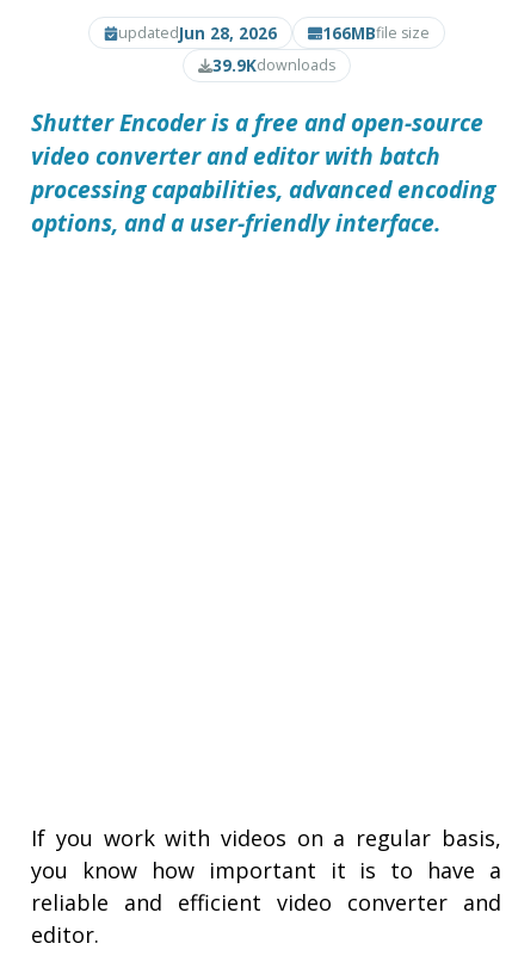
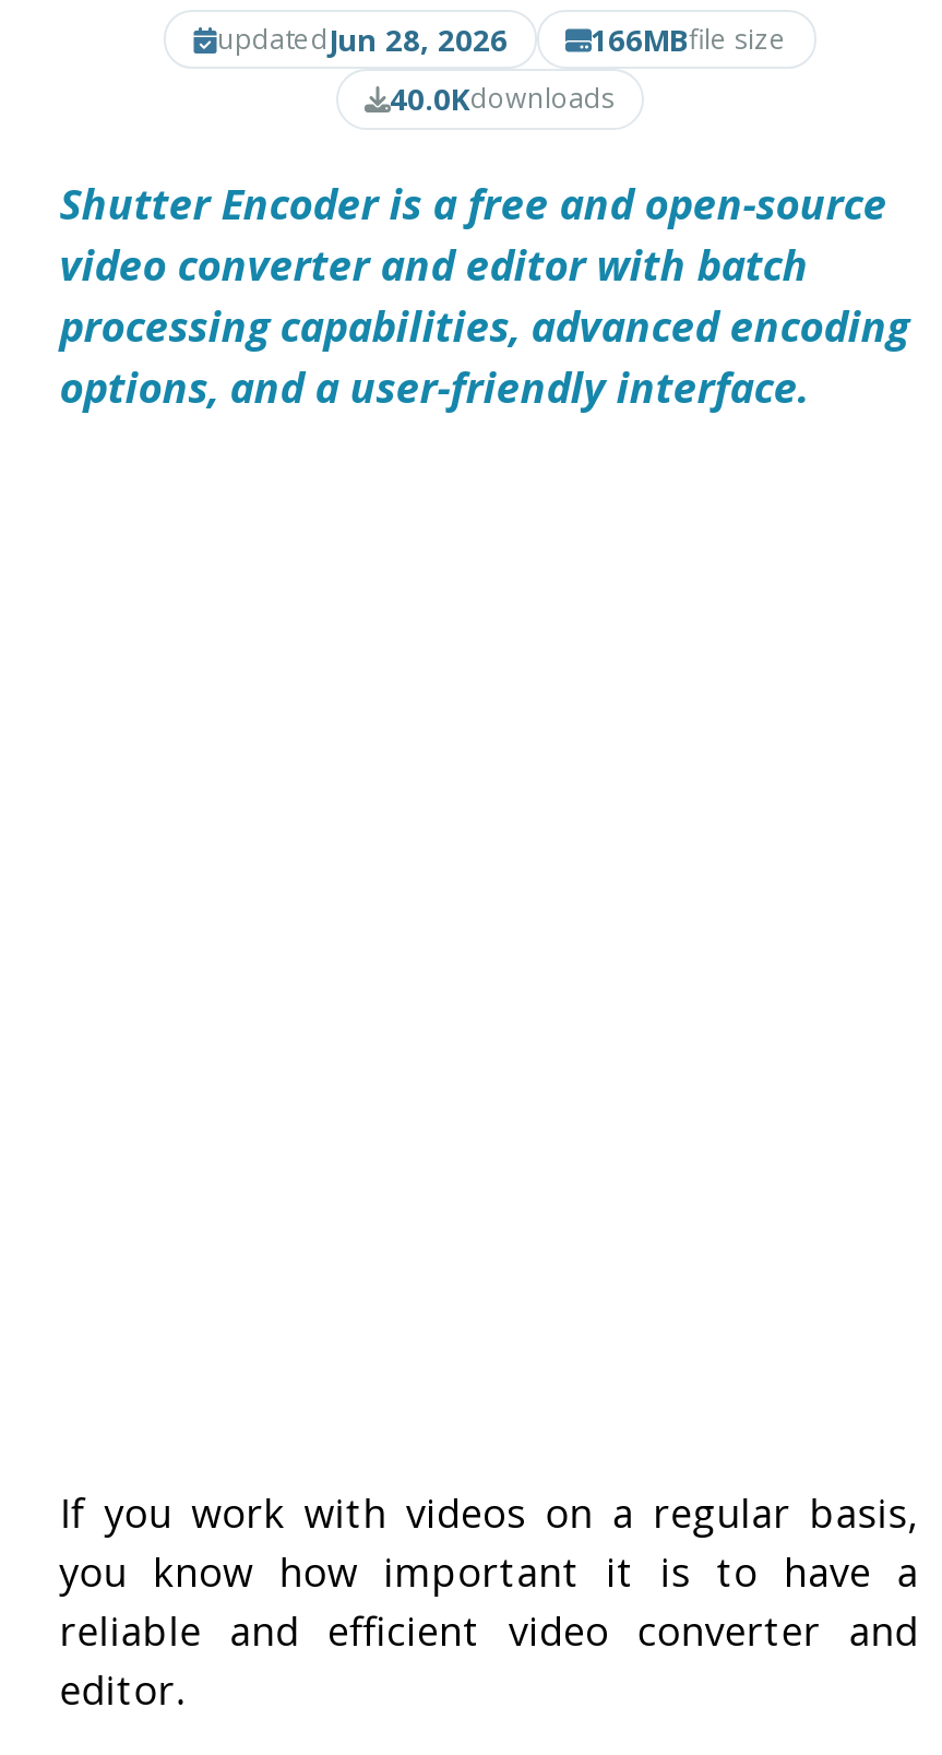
[212,54,335,77] 39.9Kdownloads -> [390,78,615,119] 40.0Kdownloads

